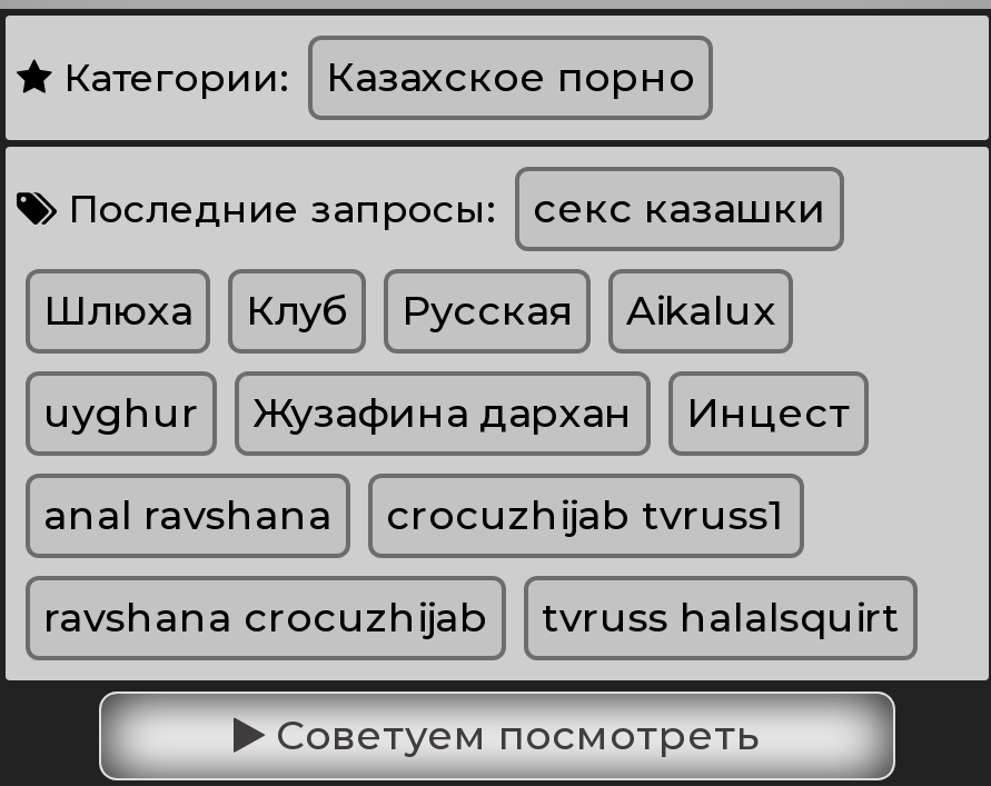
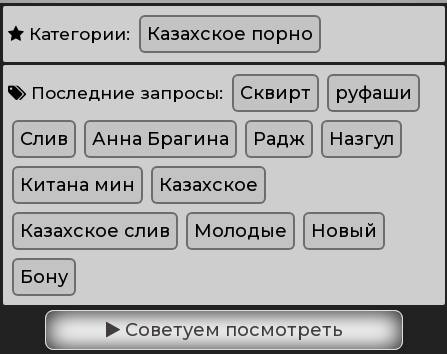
[57,185,826,233] Последние запросы: секс казашки -> [26,82,412,104] Последние запросы: Сквирт | руфаши
[43,287,775,336] Шлюха | Клуб | Русская | Aikalux -> [20,128,394,150] Слив | Анна Брагина | Радж | Назгул
[43,389,851,438] uyghur | Жузафина дархан | Инцест -> [20,174,258,196] Китана мин | Казахское
[43,491,786,540] anal ravshana | crocuzhijab tvruss1 -> [20,220,377,242] Казахское слив | Молодые | Новый
[43,594,900,643] ravshana crocuzhijab | tvruss halalsquirt -> [20,266,68,288] Бону

